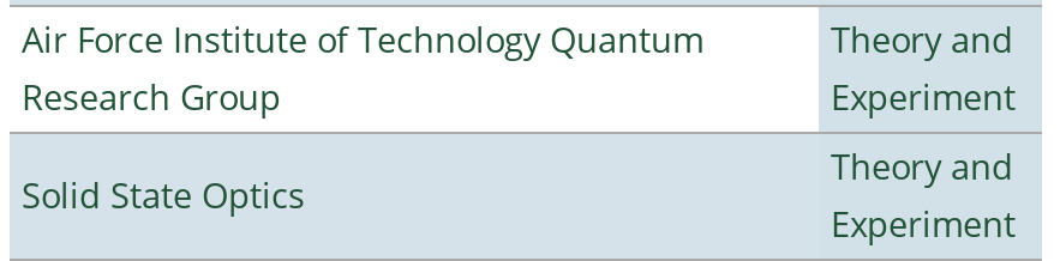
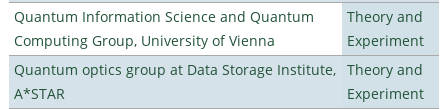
[22,17,703,120] Air Force Institute of Technology Quantum | Research Group -> [14,7,314,50] Quantum Information Science and Quantum | Computing Group, University of Vienna
[22,172,305,218] Solid State Optics -> [14,60,336,103] Quantum optics group at Data Storage Institute, | A*STAR

